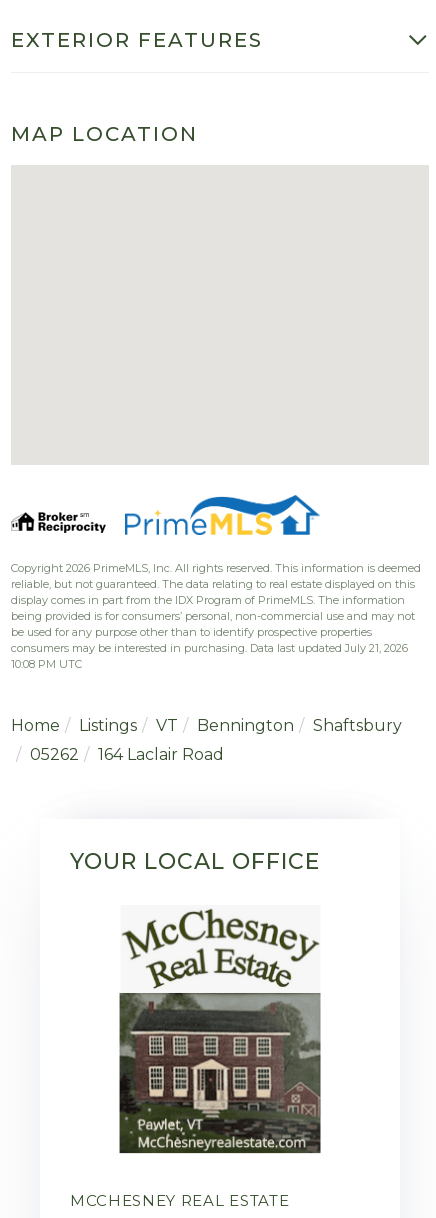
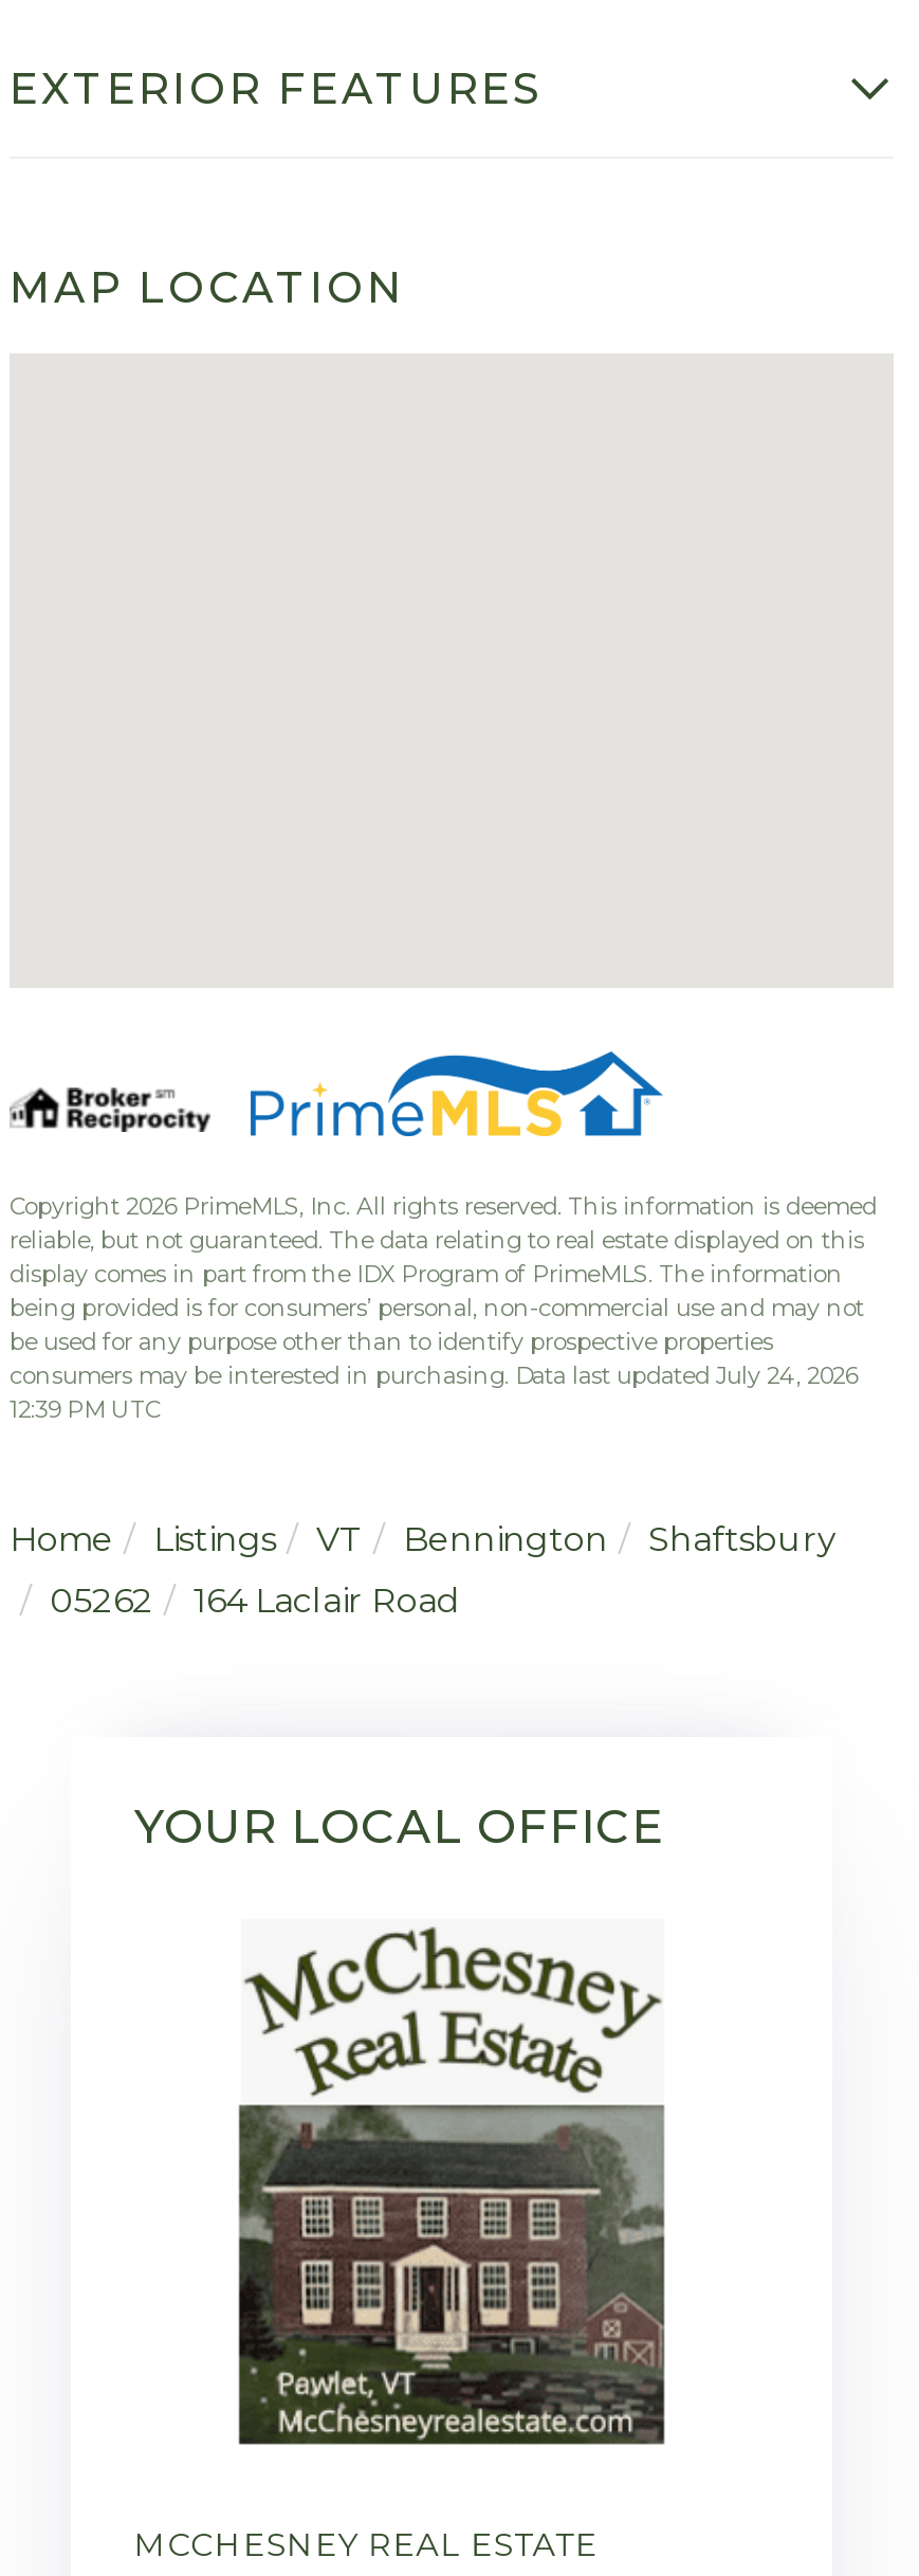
[11,641,408,655] consumers may be interested in purchasing. Data last updated July 21, 2026 -> [10,1360,858,1389] consumers may be interested in purchasing. Data last updated July 24, 2026
[11,657,82,671] 10:08 PM UTC -> [10,1393,160,1423] 12:39 PM UTC

